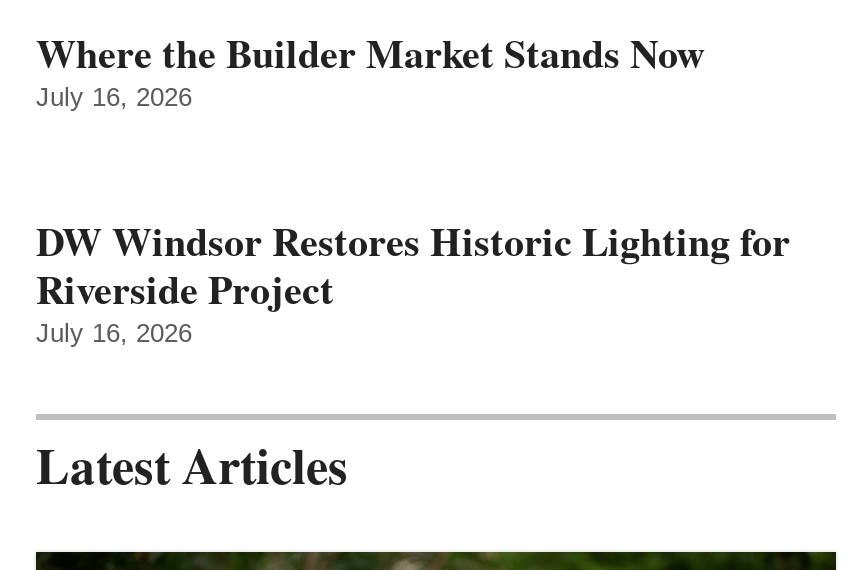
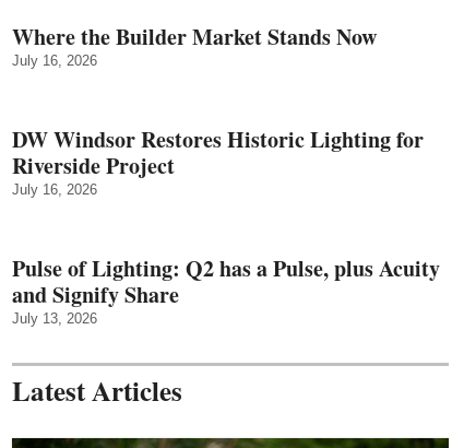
none -> [12,252,440,326] Pulse of Lighting: Q2 has a Pulse, plus Acuity | and Signify Share | July 13, 2026

